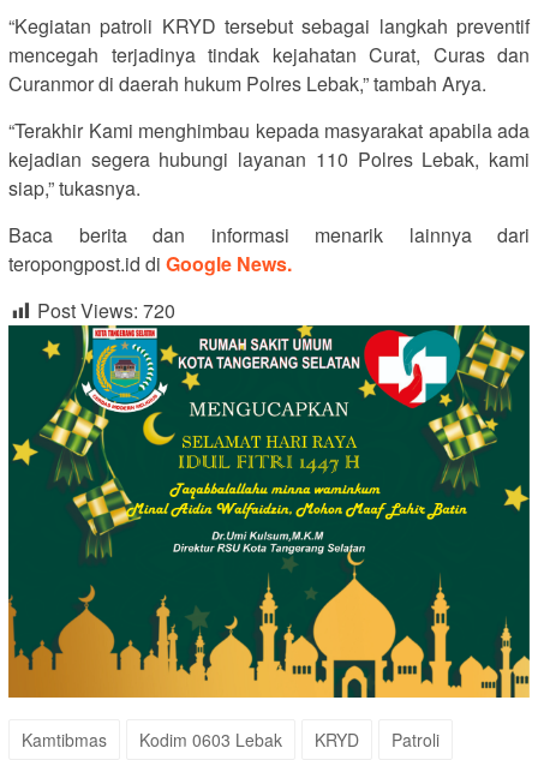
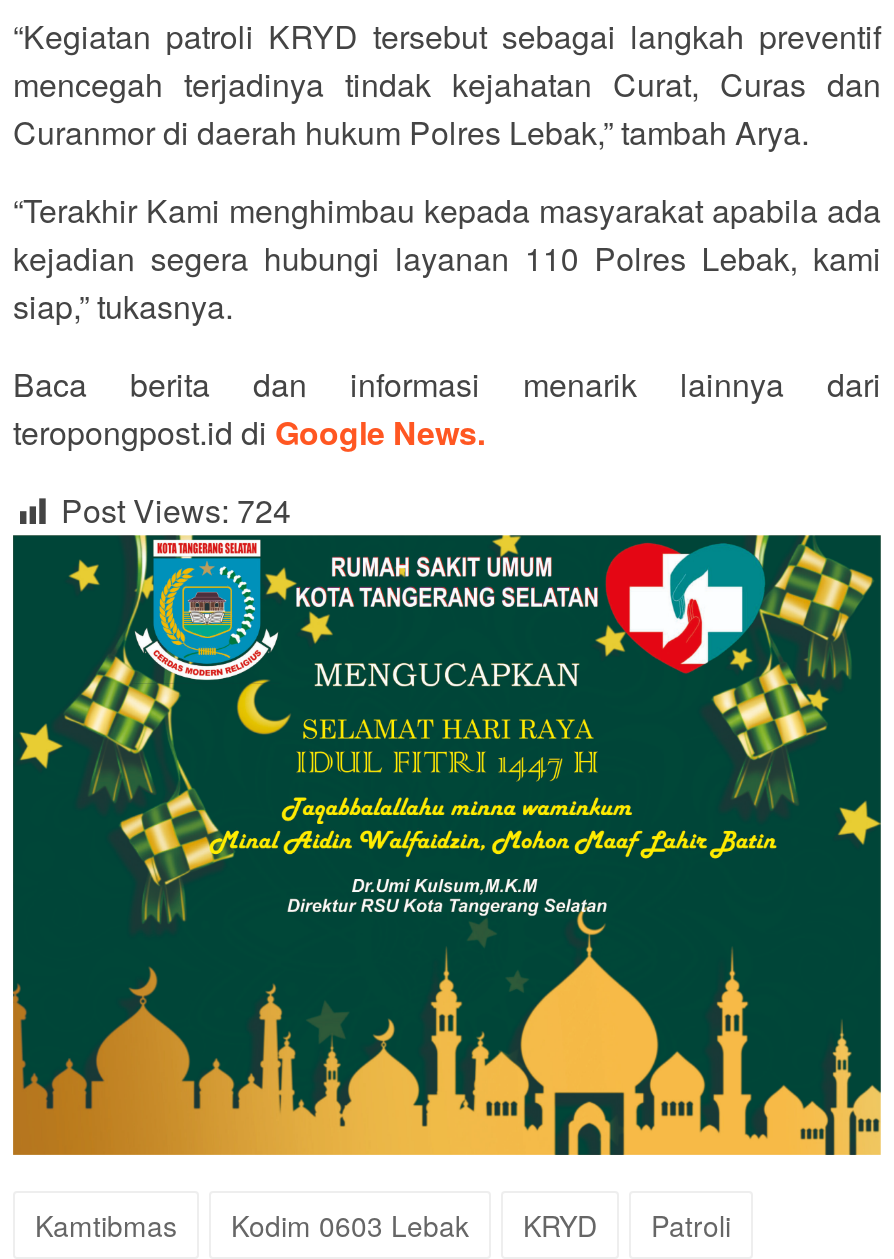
[37,297,175,324] Post Views: 720 -> [61,487,291,533] Post Views: 724

